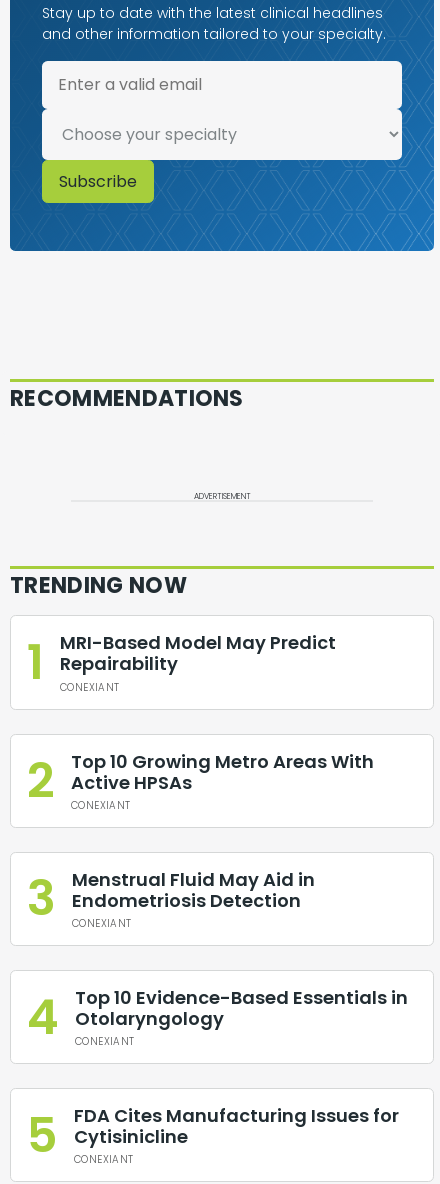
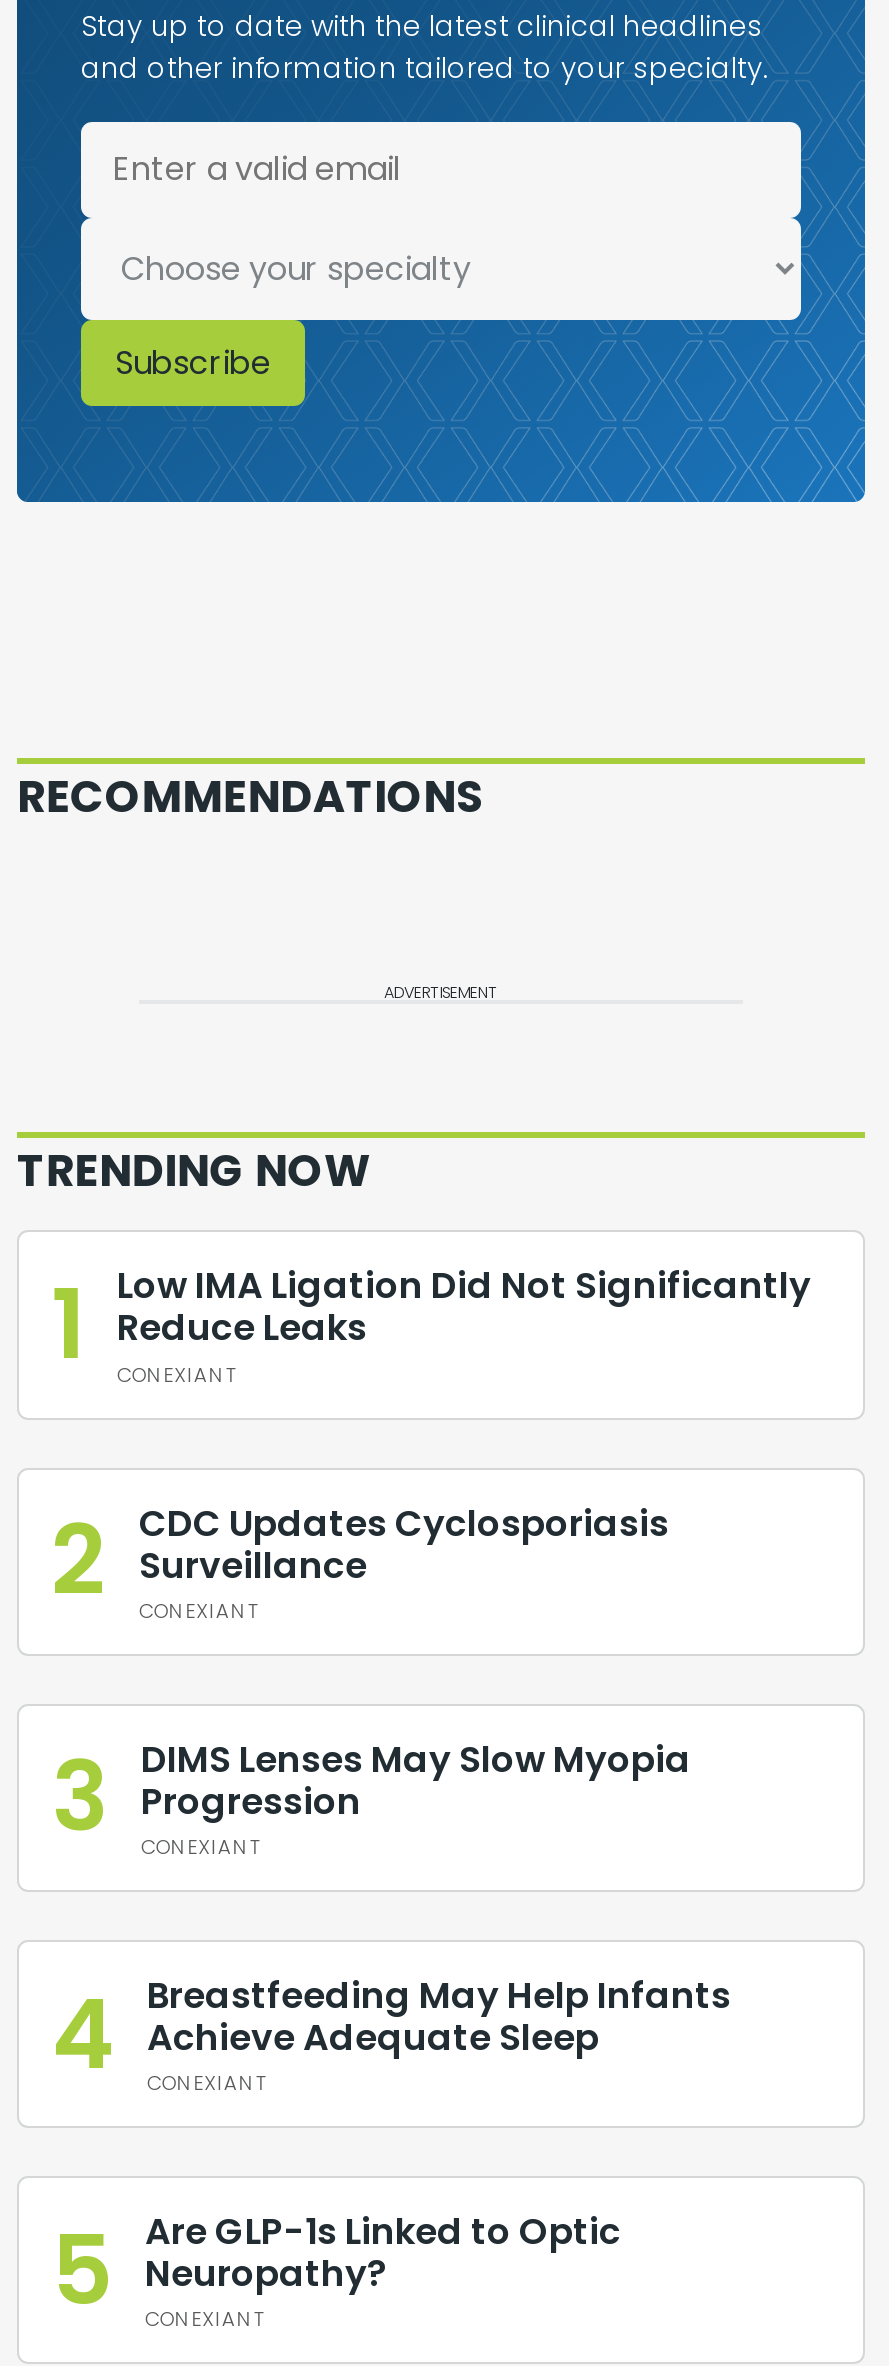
[60,630,336,676] MRI-Based Model May Predict | Repairability -> [117,1261,811,1353] Low IMA Ligation Did Not Significantly | Reduce Leaks
[71,748,374,794] Top 10 Growing Metro Areas With | Active HPSAs -> [139,1497,669,1589] CDC Updates Cyclosporiasis | Surveillance
[72,867,315,913] Menstrual Fluid May Aid in | Endometriosis Detection -> [141,1733,691,1825] DIMS Lenses May Slow Myopia | Progression
[75,985,408,1031] Top 10 Evidence-Based Essentials in | Otolaryngology -> [147,1970,731,2062] Breastfeeding May Help Infants | Achieve Adequate Sleep
[74,1103,399,1149] FDA Cites Manufacturing Issues for | Cytisinicline -> [145,2206,621,2298] Are GLP-1s Linked to Optic | Neuropathy?

